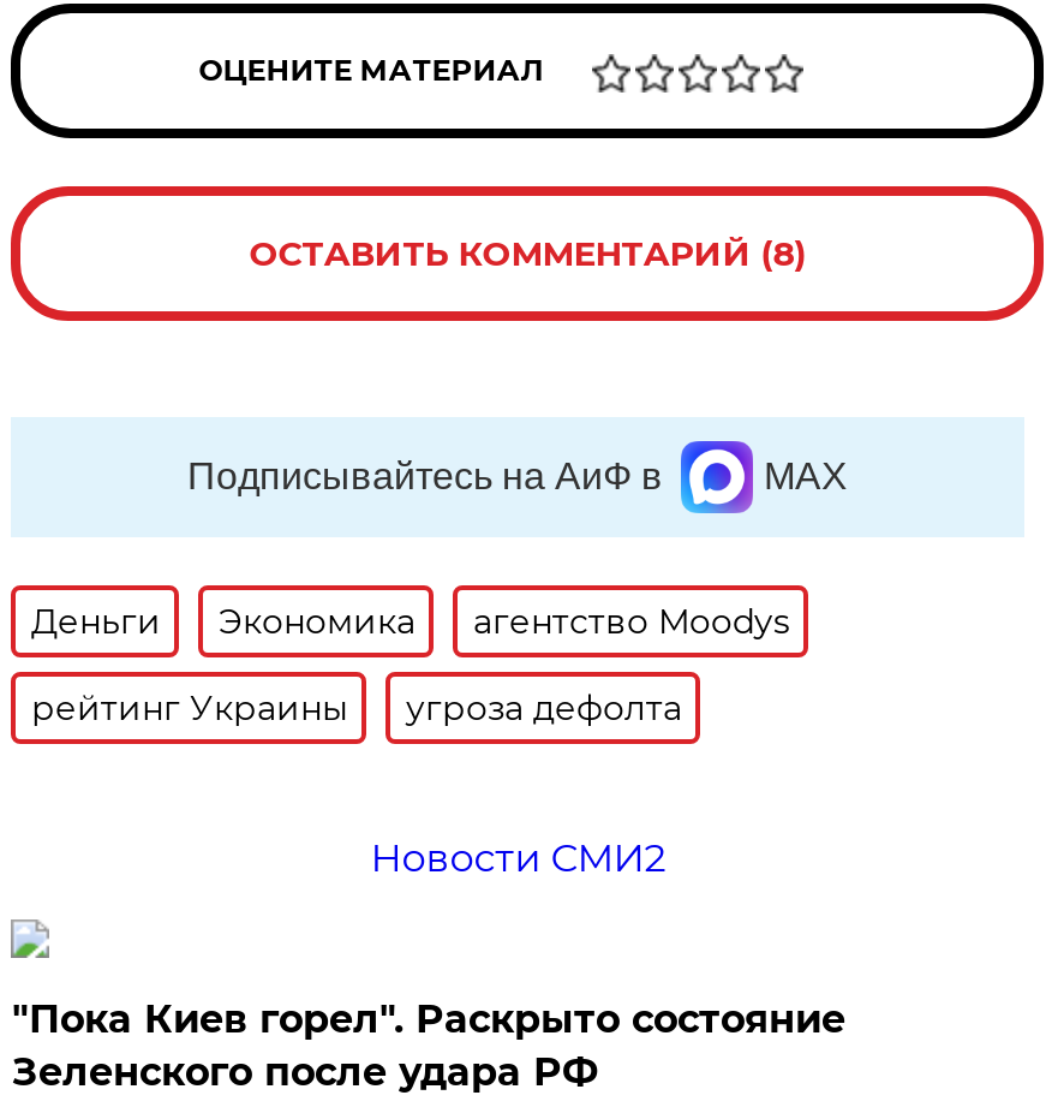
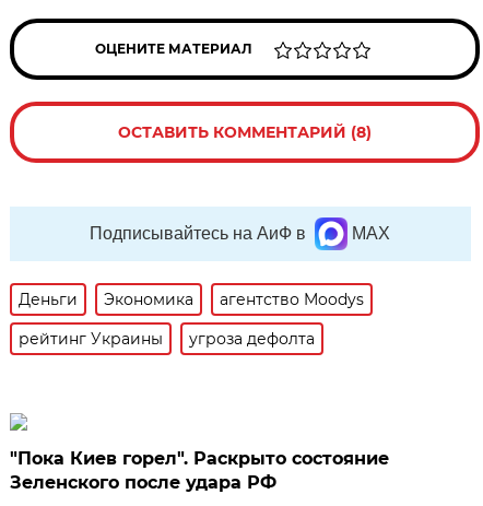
[370,835,666,881] Новости СМИ2 -> none

